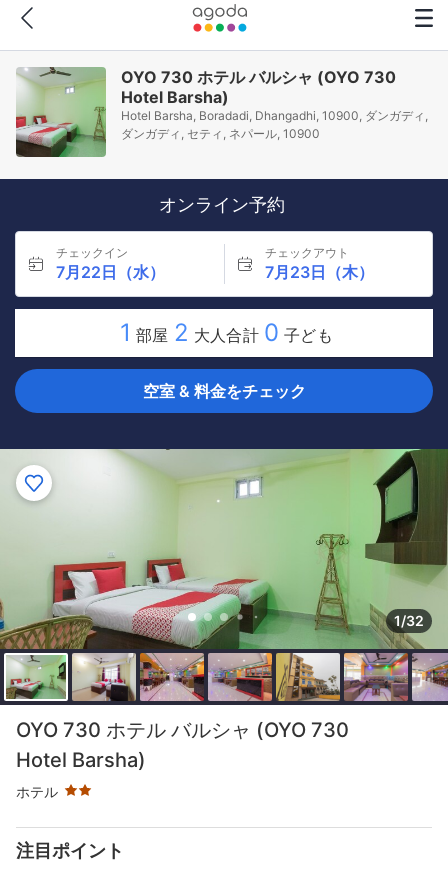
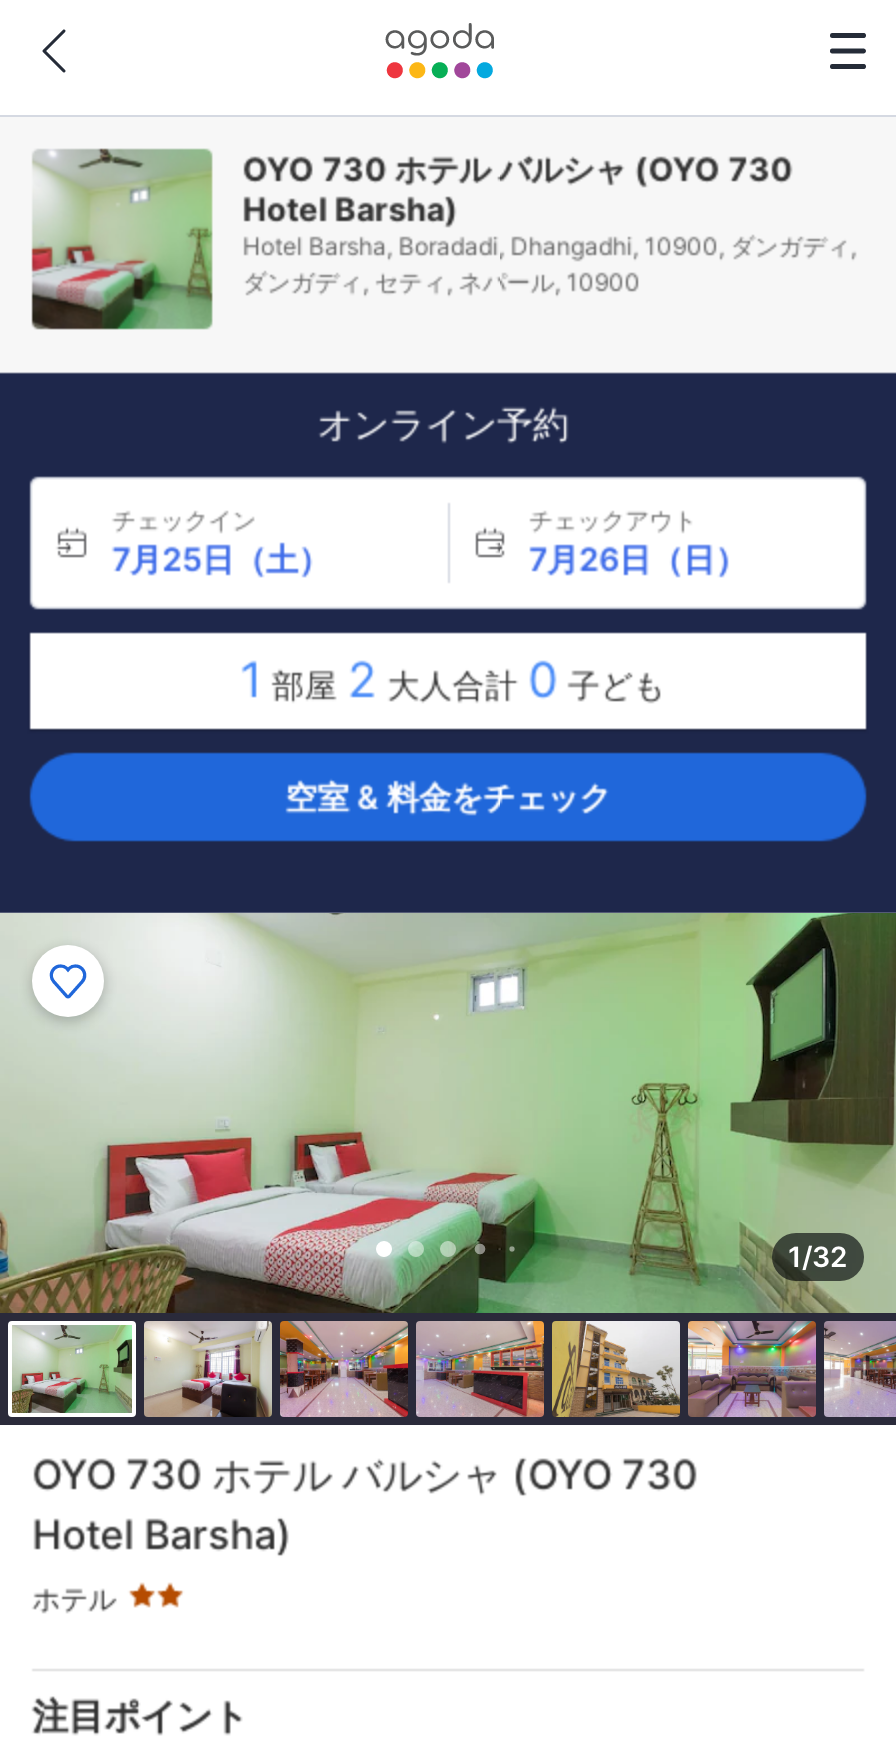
[56,262,165,282] 7月22日（水） -> [112,539,330,579] 7月25日（土）
[264,262,373,282] 7月23日（木） -> [529,539,747,579] 7月26日（日）

